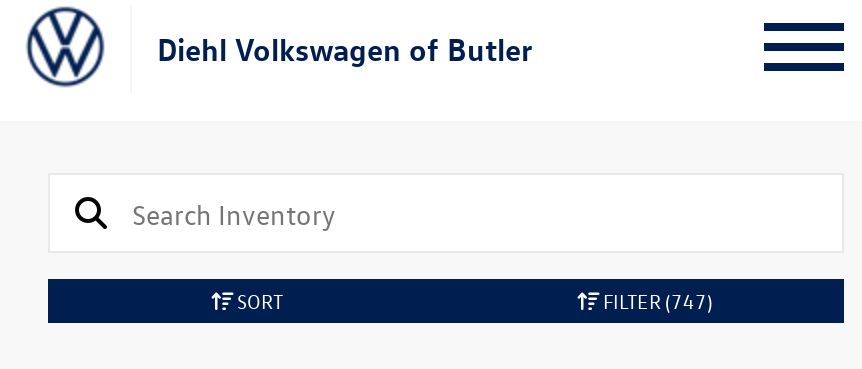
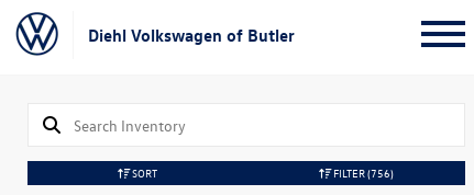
[599,285,713,315] FILTER (747) -> [330,164,393,181] FILTER (756)

